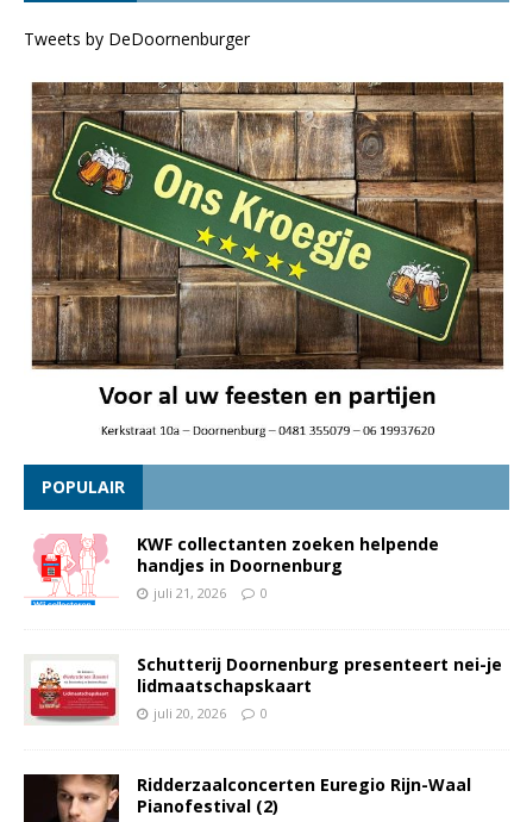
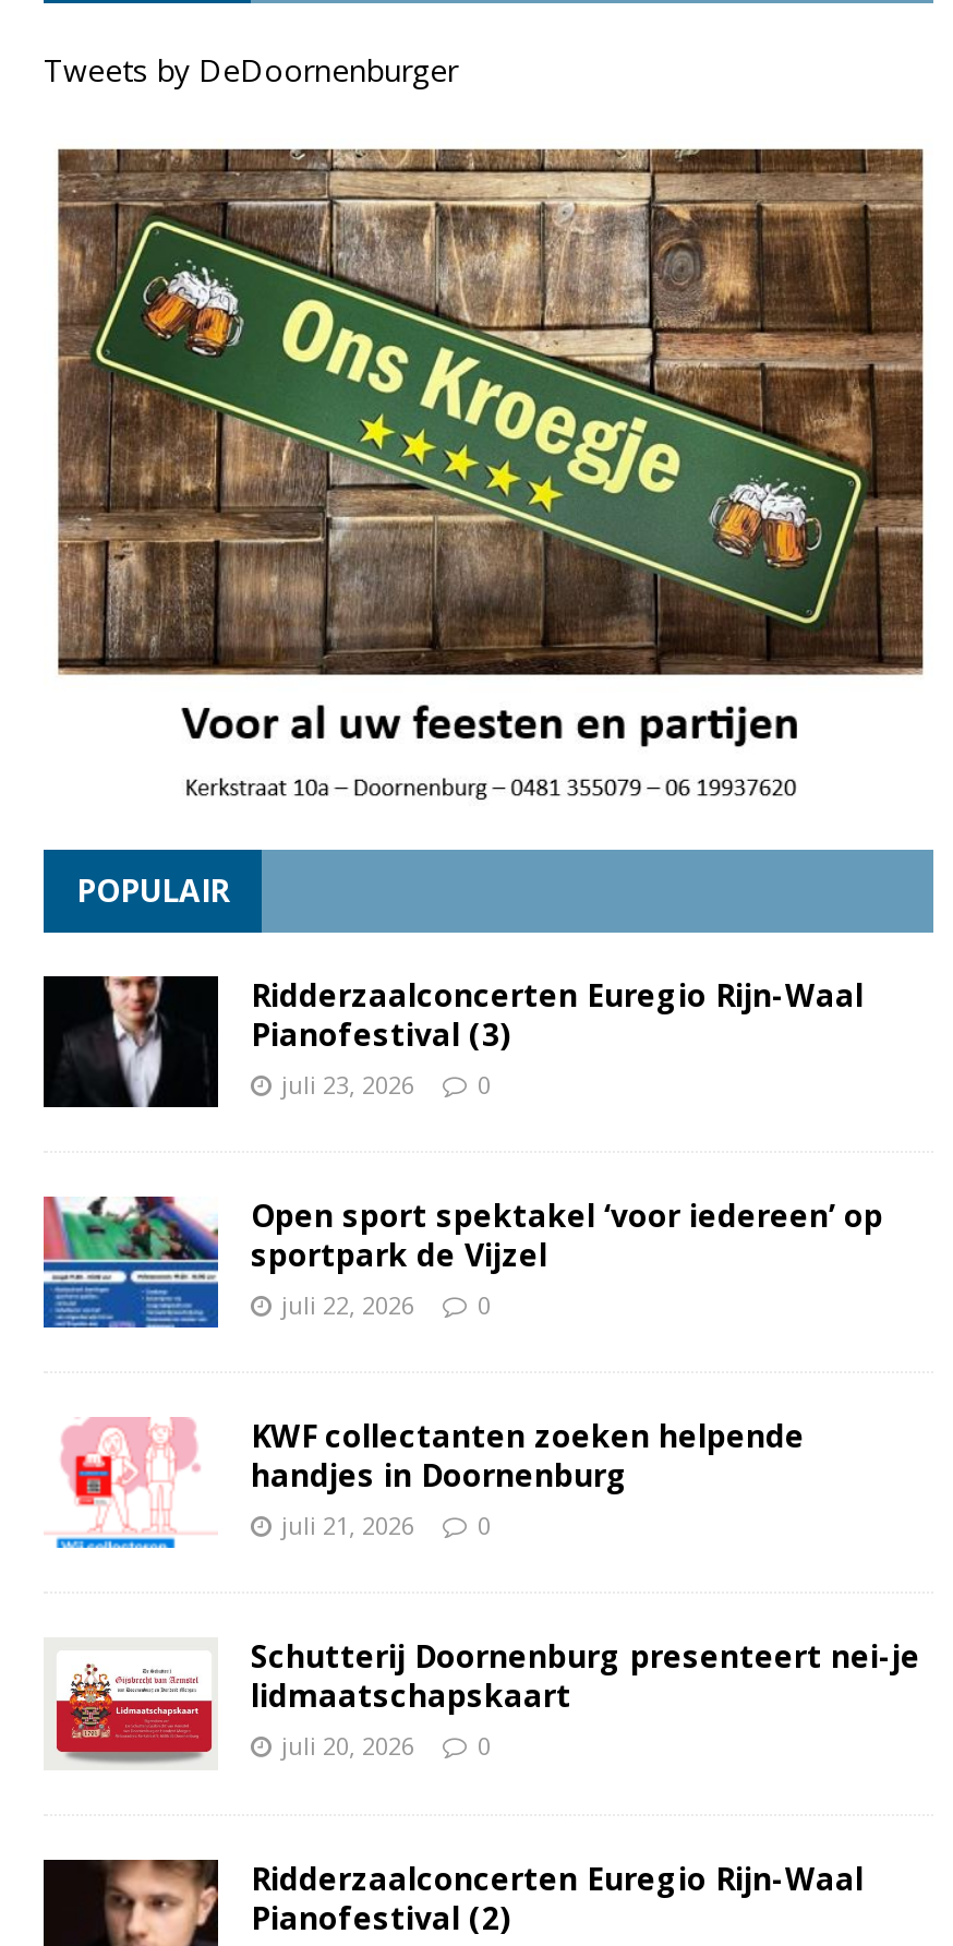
none -> [41,972,883,1321] [image] | Ridderzaalconcerten Euregio Rijn-Waal | Pianofestival (3) | juli 23, 2026 | 0 | Open sport spektakel ‘voor iedereen’ op | sportpark de Vijzel | juli 22, 2026 | 0
none -> [41,1194,220,1330] [image]

